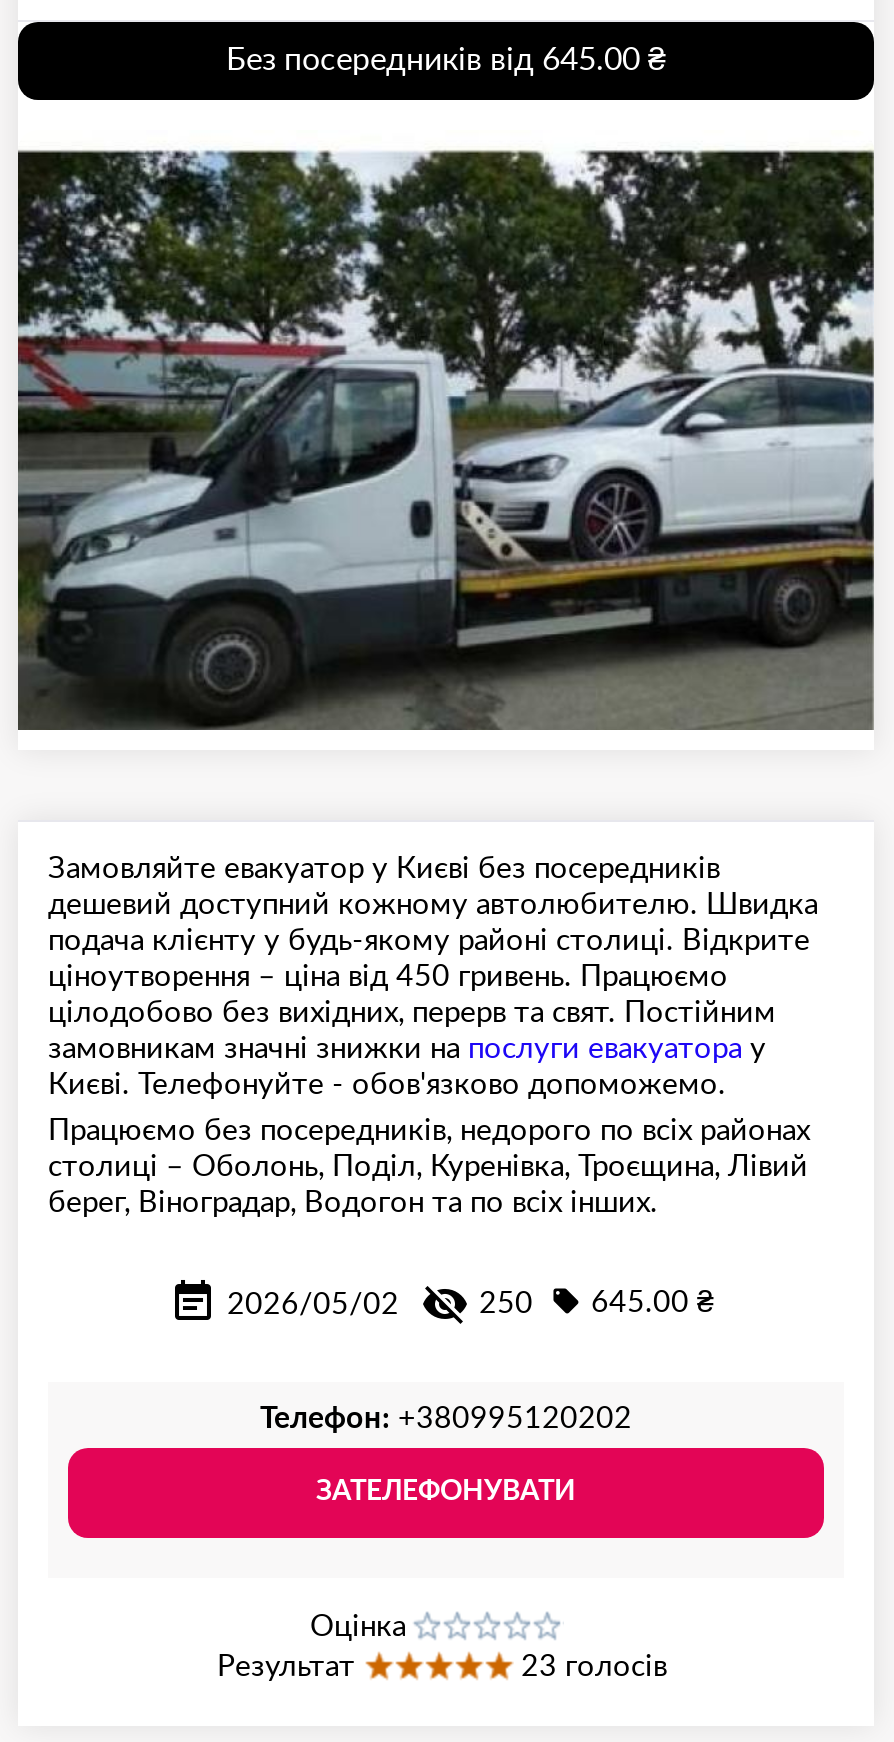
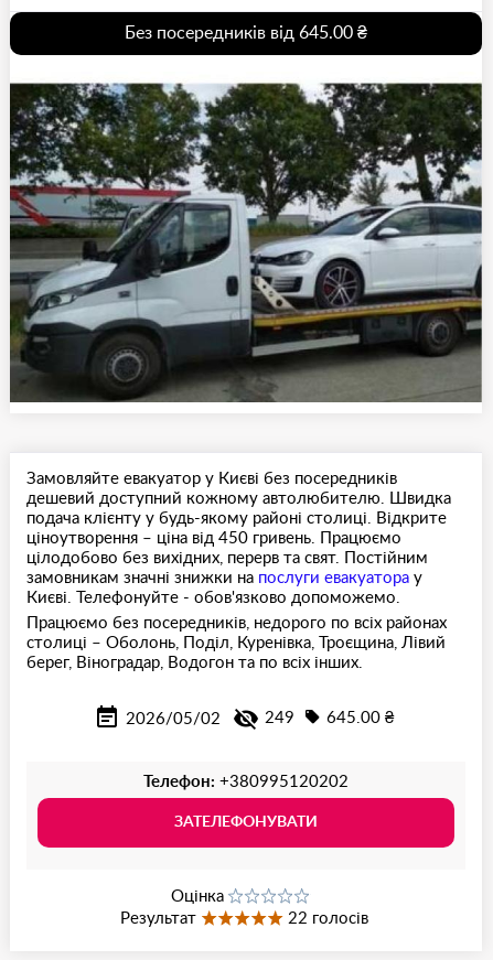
[479,1289,713,1319] 250 645.00 ₴ -> [264,710,393,727] 249 645.00 ₴
[521,1651,667,1681] 23 голосів -> [287,910,368,926] 22 голосів

